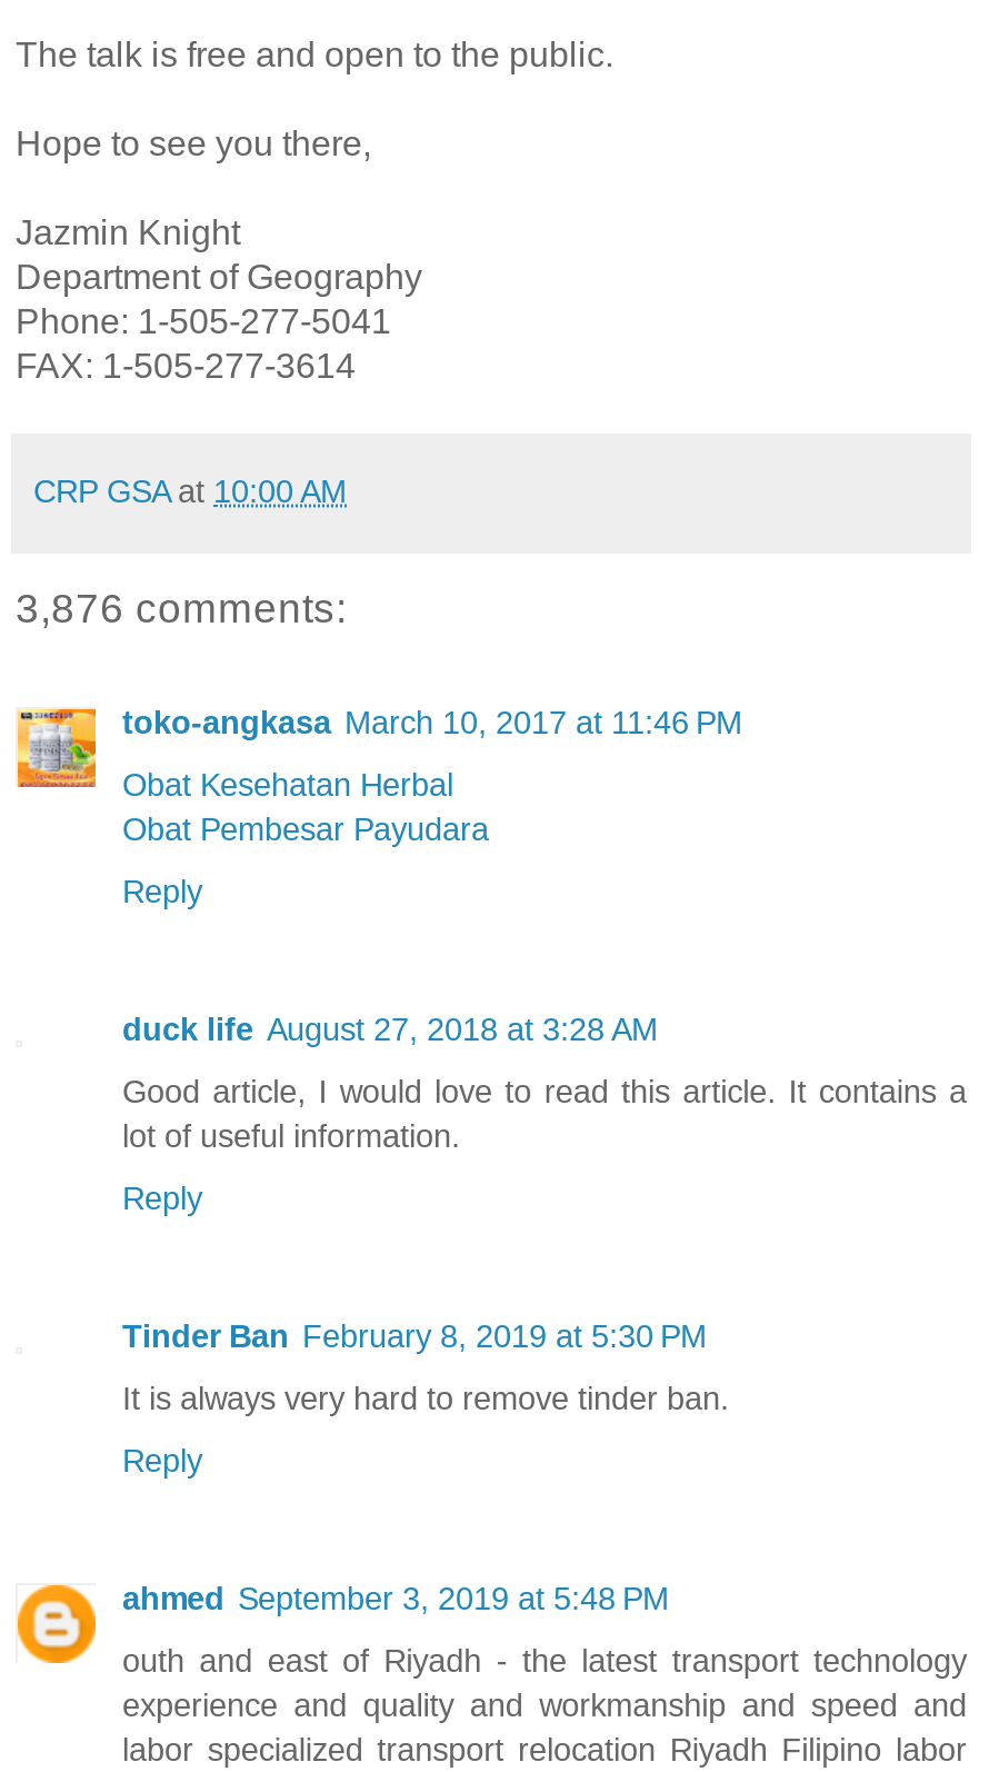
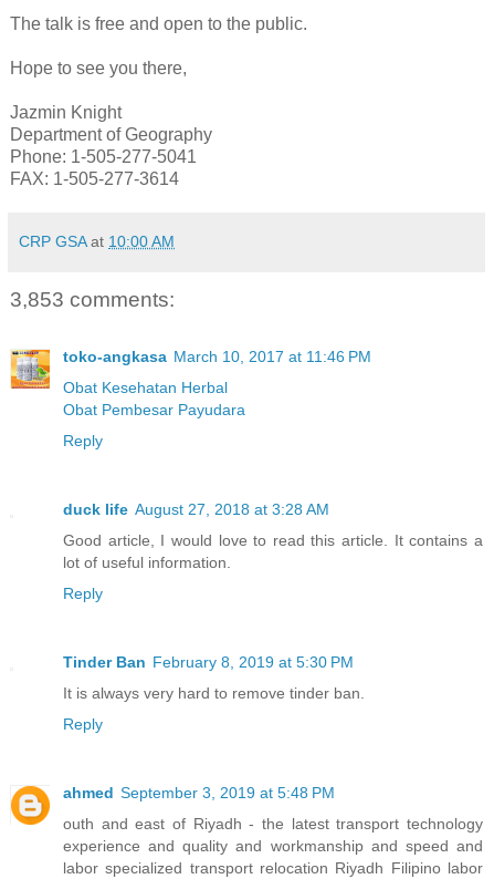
[16,584,347,631] 3,876 comments: -> [10,288,175,311] 3,853 comments:

